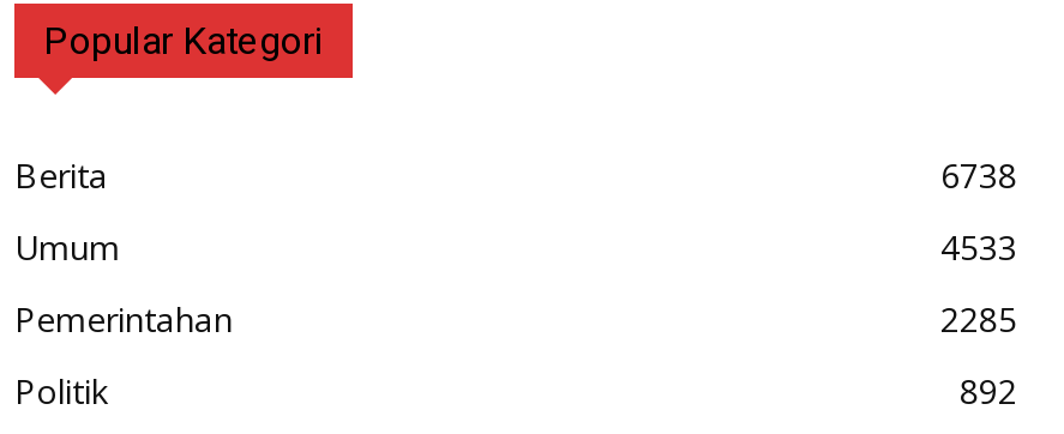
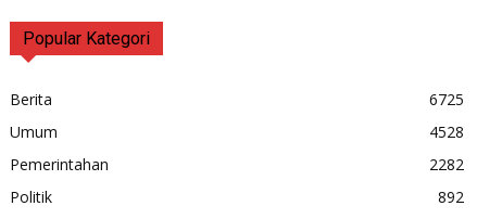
[940,152,1017,198] 6738 -> [429,89,464,110] 6725
[940,224,1017,270] 4533 -> [429,121,464,142] 4528
[940,296,1017,342] 2285 -> [429,154,464,175] 2282

